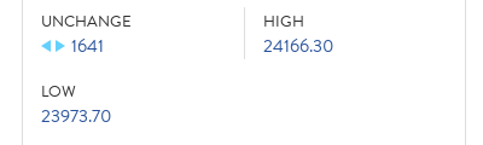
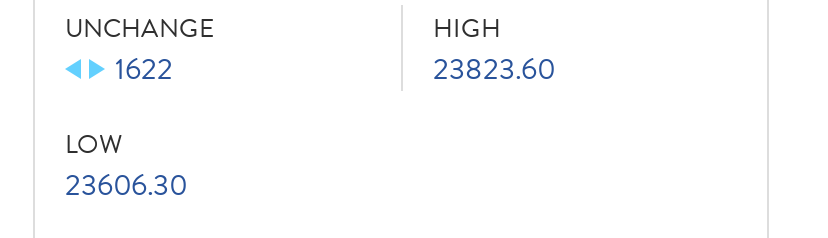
[71,33,104,60] 1641 -> [115,48,173,92] 1622
[263,33,333,60] 24166.30 -> [433,48,555,92] 23823.60
[41,103,111,130] 23973.70 -> [65,164,187,208] 23606.30

